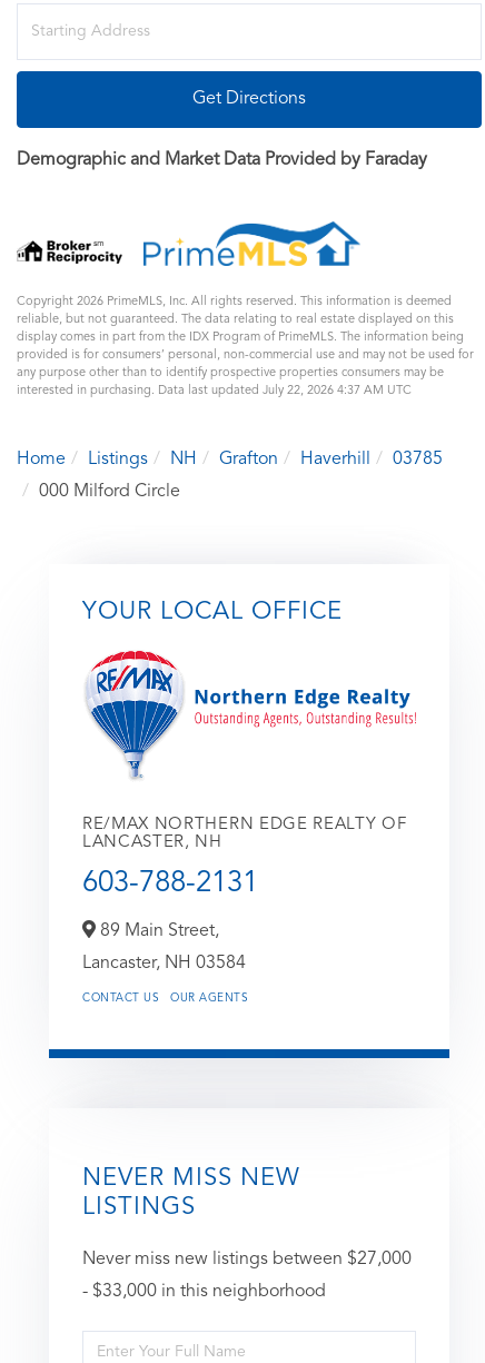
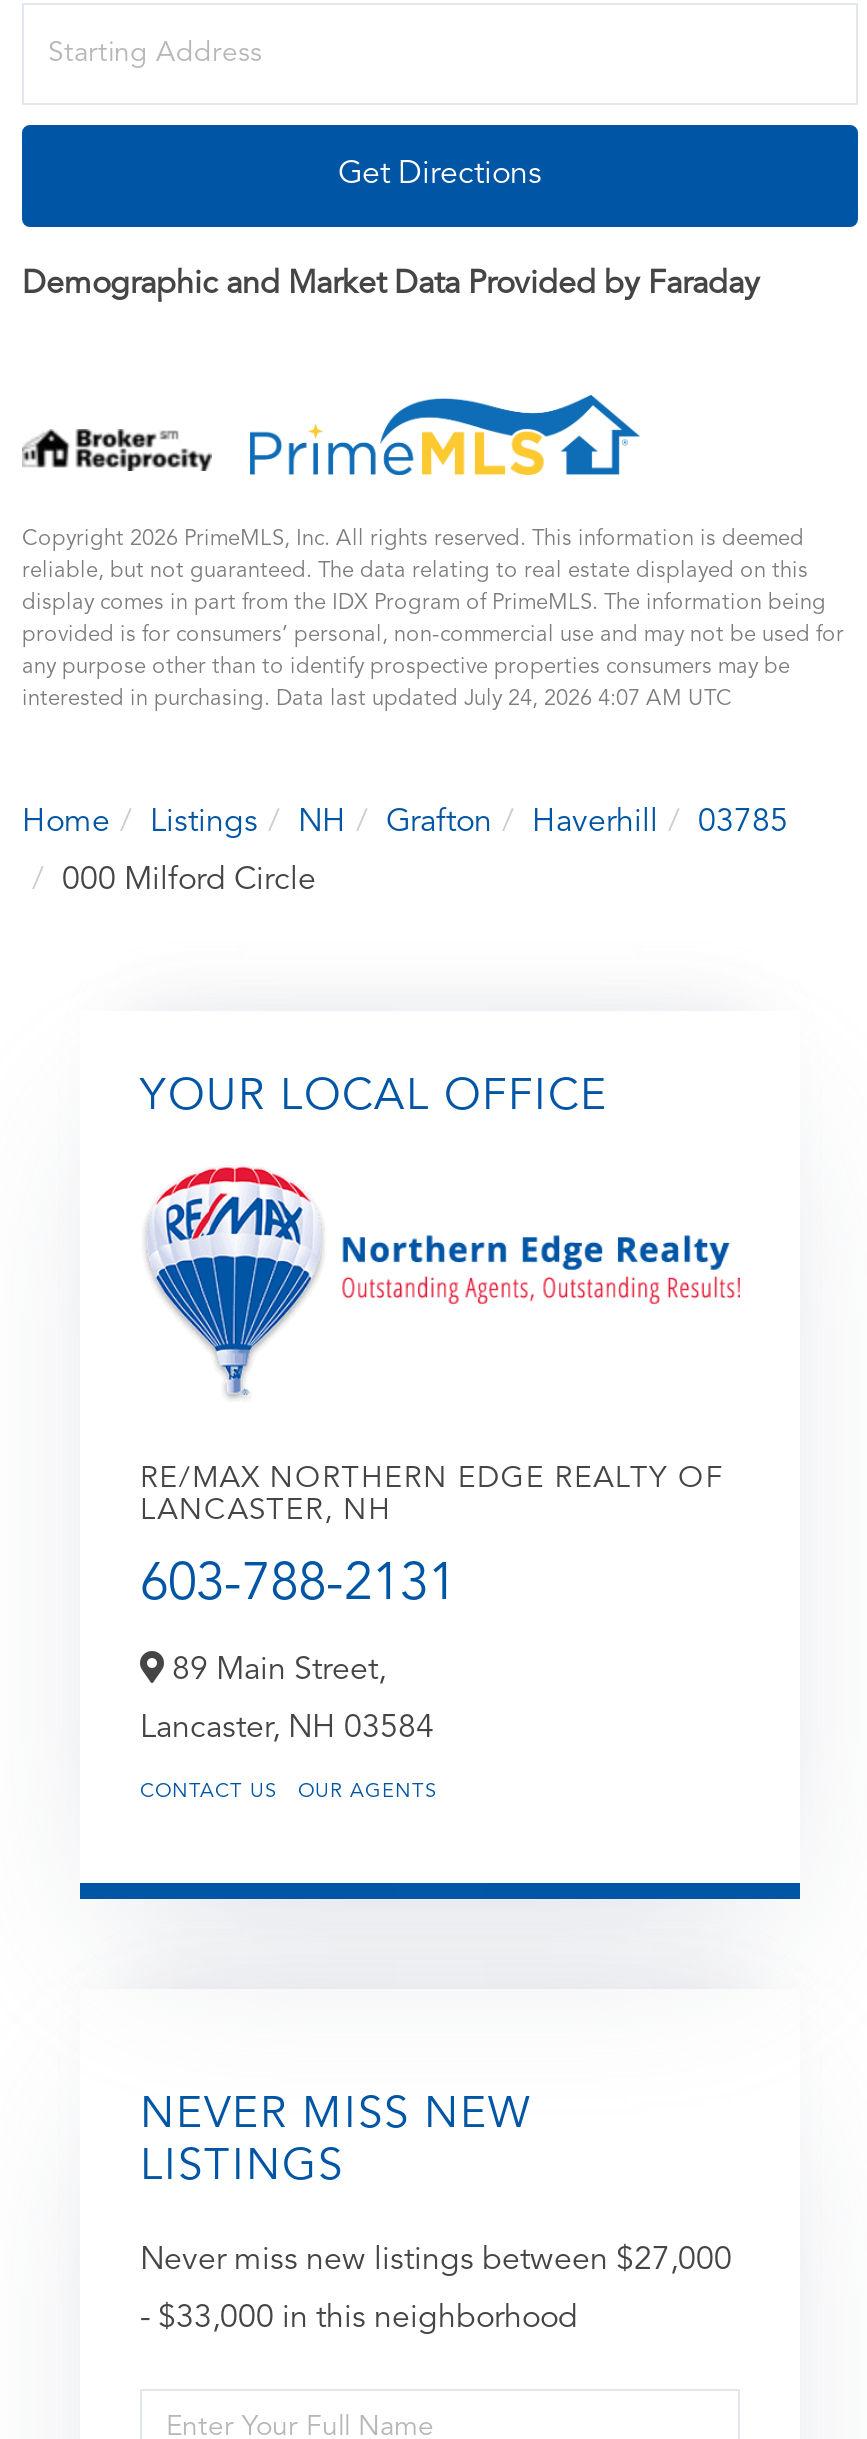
[17,385,412,397] interested in purchasing. Data last updated July 22, 2026 4:37 AM UTC -> [22,688,732,710] interested in purchasing. Data last updated July 24, 2026 4:07 AM UTC

